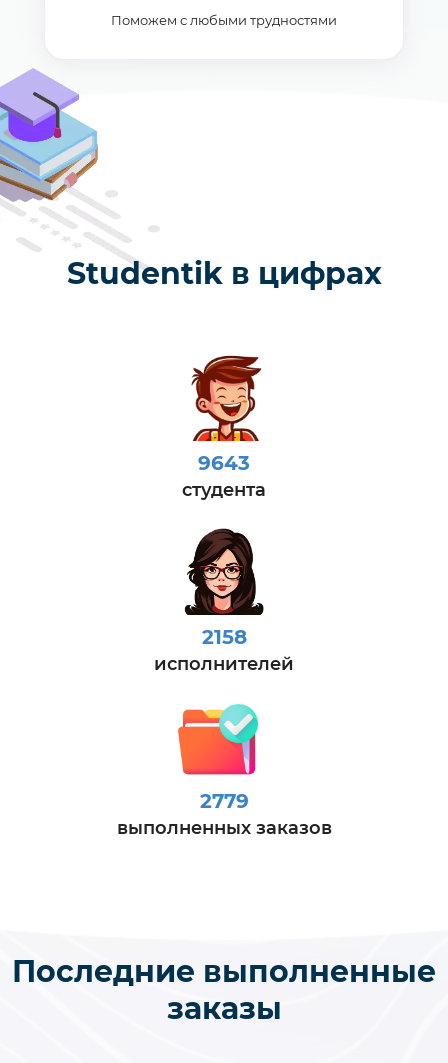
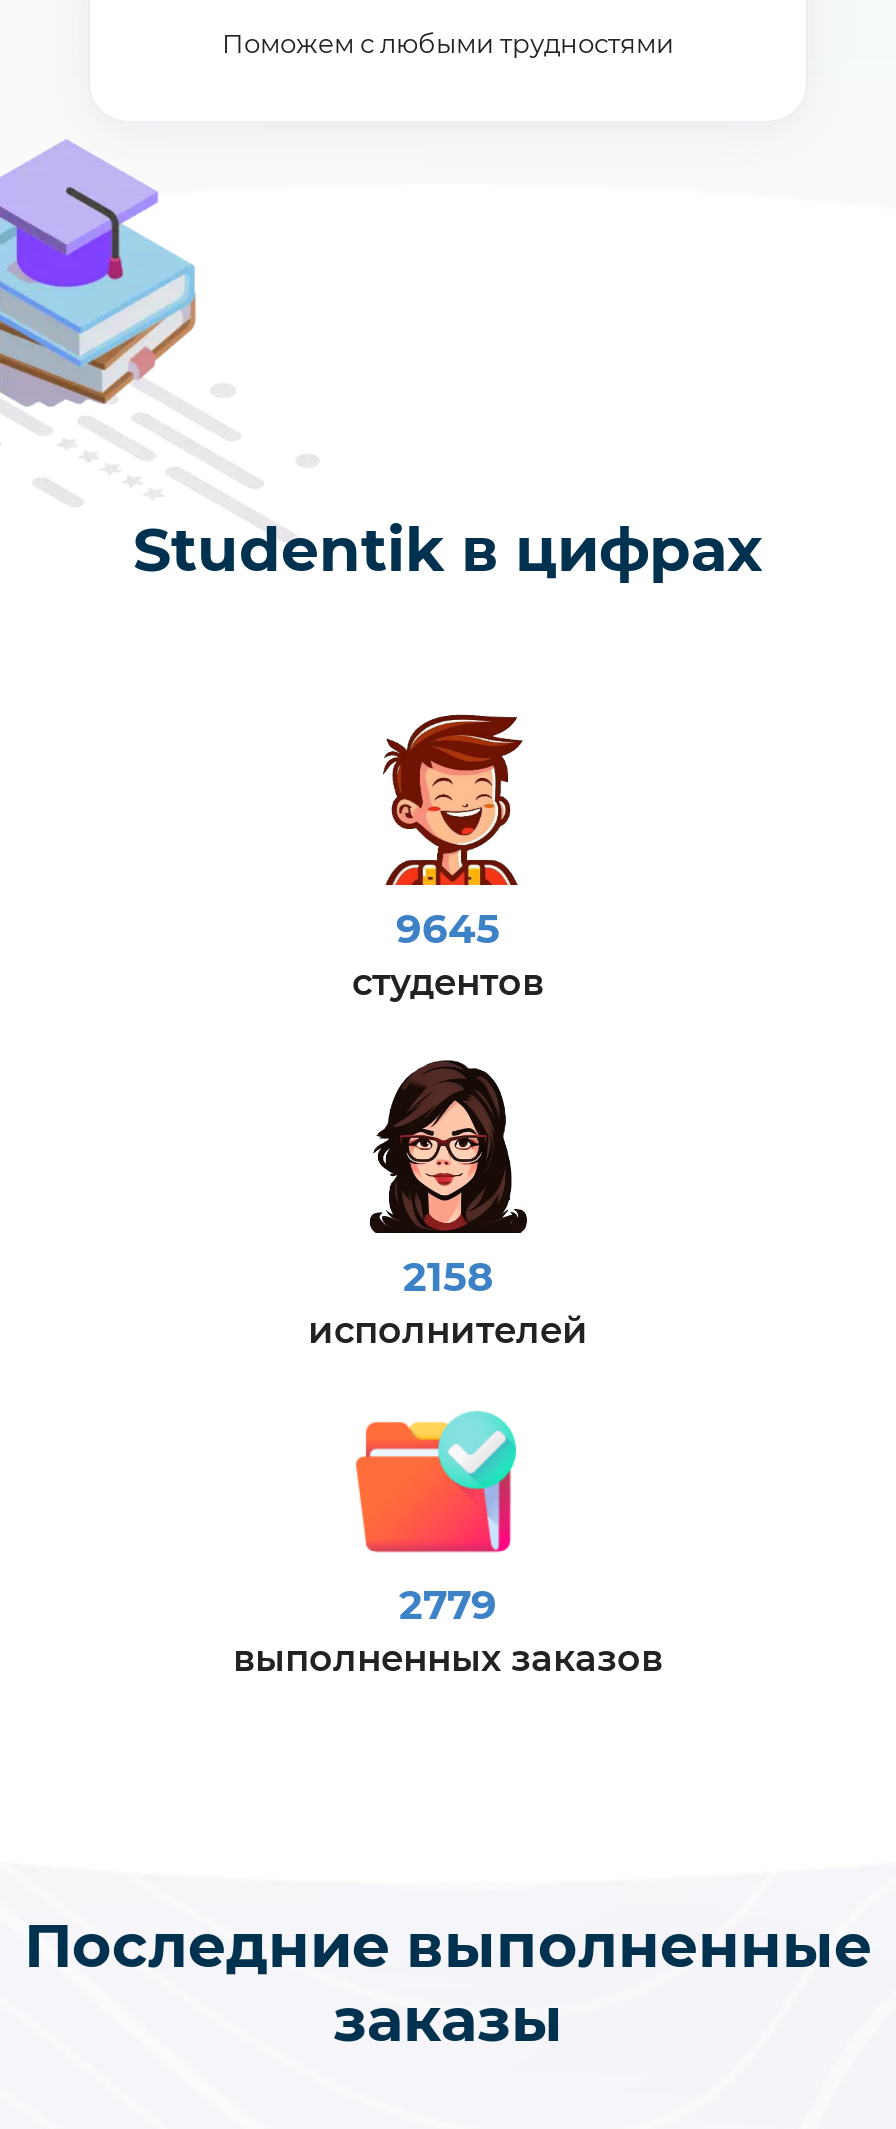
[182,451,266,501] 9643 | студента -> [352,905,544,1005] 9645 | студентов

